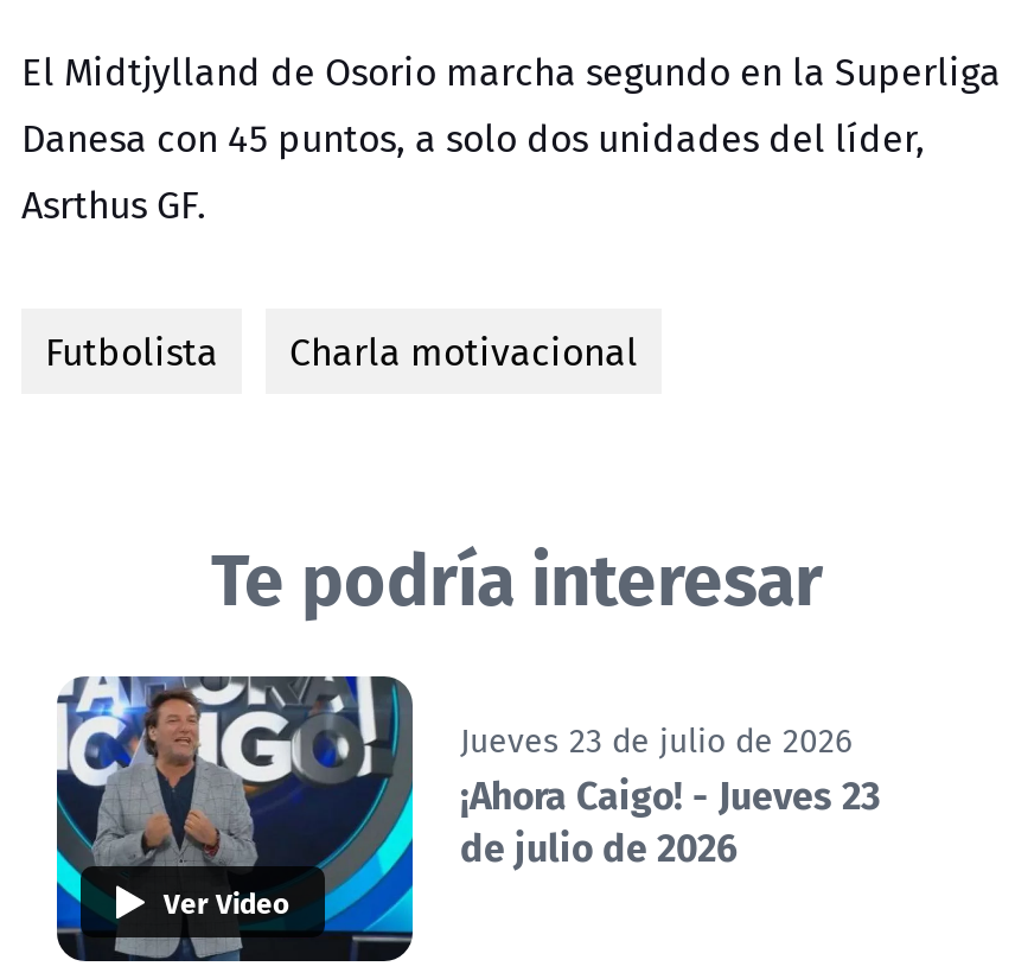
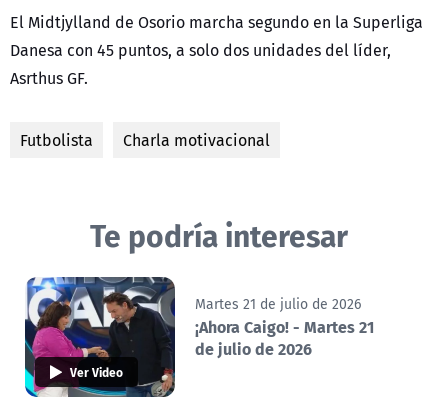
[55,676,851,964] [image] | Jueves 23 de julio de 2026 -> [24,276,361,398] [image] | Martes 21 de julio de 2026
[460,764,880,823] ¡Ahora Caigo! - Jueves 23 -> [195,314,374,339] ¡Ahora Caigo! - Martes 21

